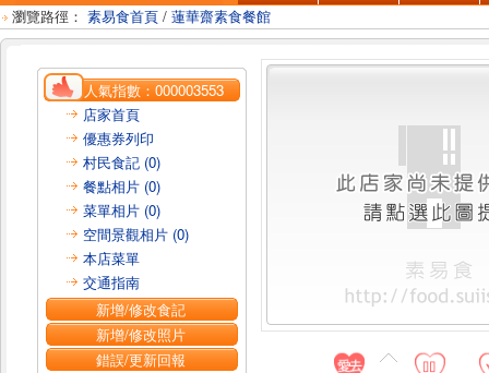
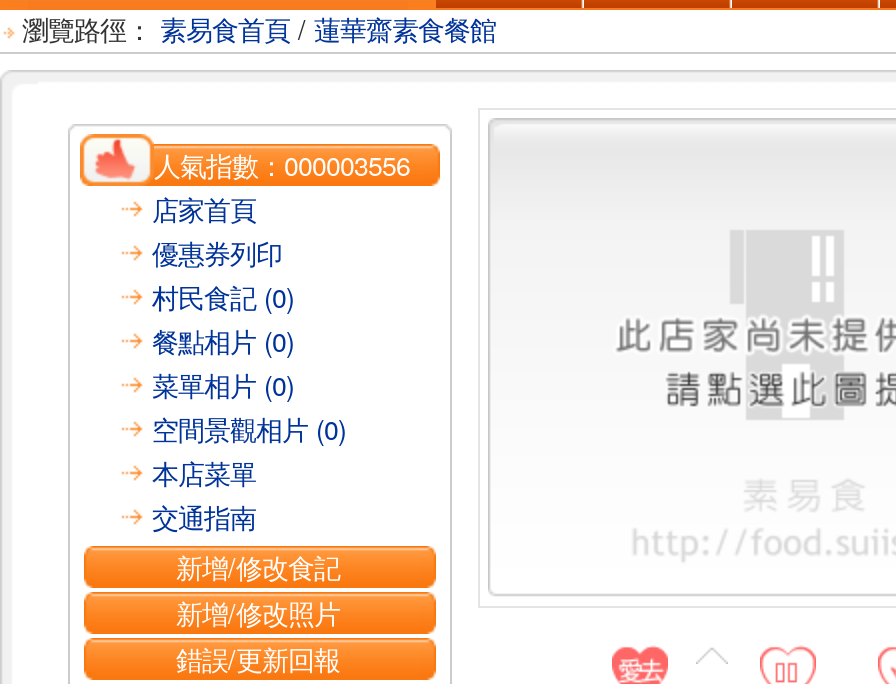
[84,80,224,100] 人氣指數：000003553 -> [154,146,410,184] 人氣指數：000003556

